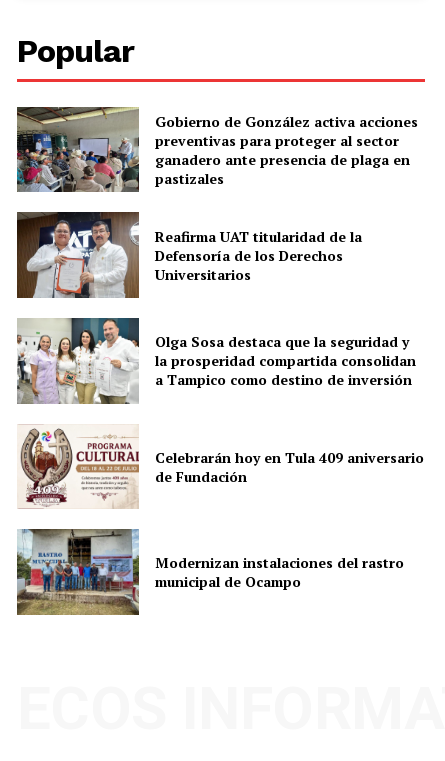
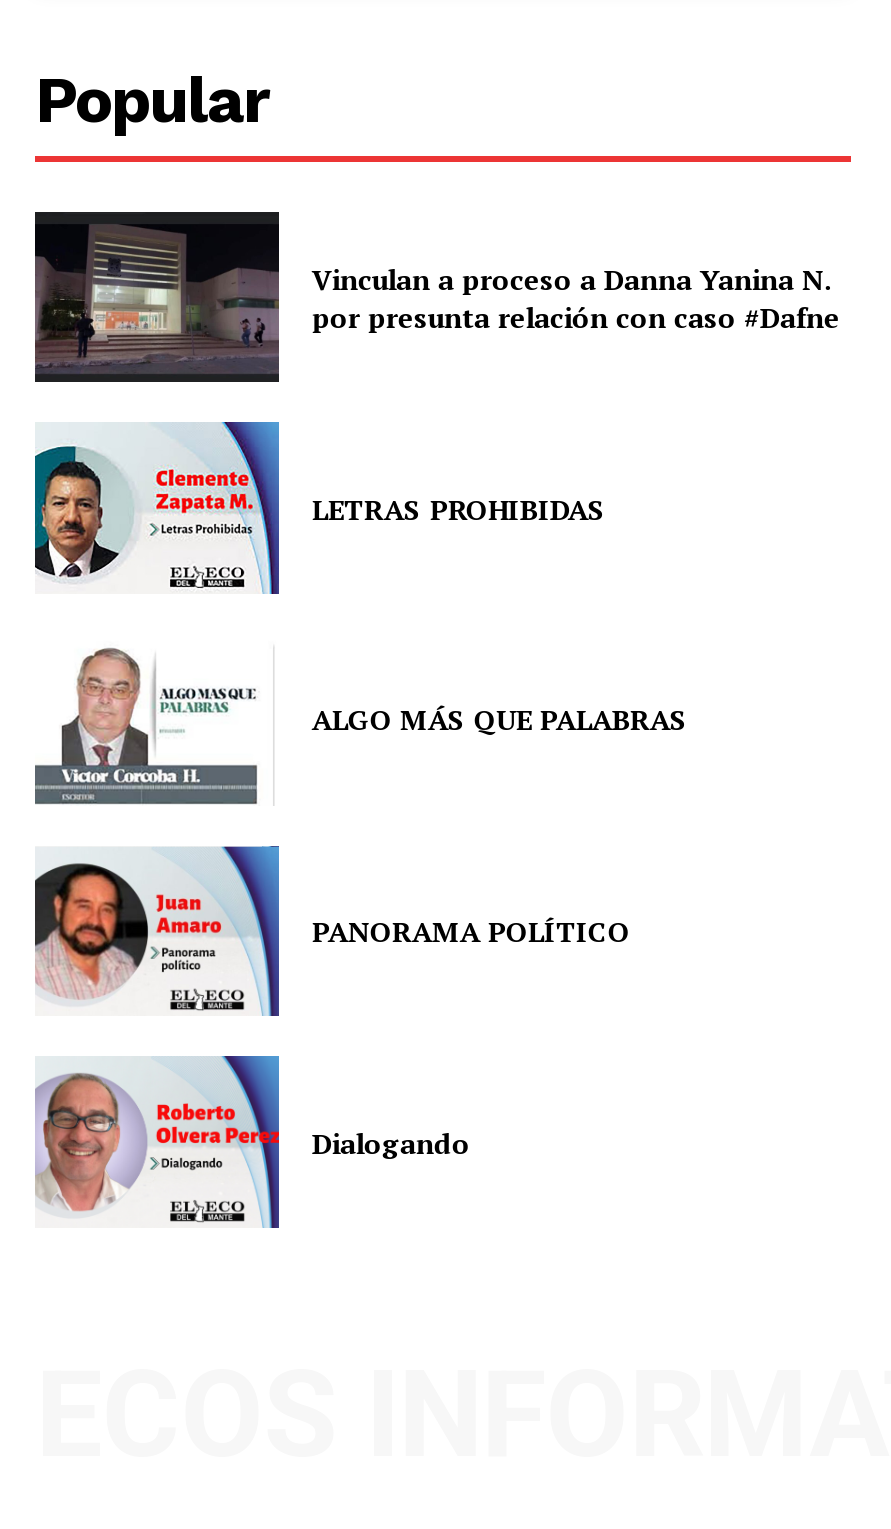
[16,106,418,193] [image] | Gobierno de González activa acciones | preventivas para proteger al sector | ganadero ante presencia de plaga en | pastizales -> [33,210,840,384] [image] | Vinculan a proceso a Danna Yanina N. | por presunta relación con caso #Dafne
[16,211,362,299] [image] | Reafirma UAT titularidad de la | Defensoría de los Derechos | Universitarios -> [33,420,606,596] [image] | LETRAS PROHIBIDAS
[16,317,416,405] [image] | Olga Sosa destaca que la seguridad y | la prosperidad compartida consolidan | a Tampico como destino de inversión -> [35,634,688,804] [image] | ALGO MÁS QUE PALABRAS
[17,424,424,509] [image] | Celebrarán hoy en Tula 409 aniversario | de Fundación -> [33,844,630,1018] [image] | PANORAMA POLÍTICO
[16,528,404,616] [image] | Modernizan instalaciones del rastro | municipal de Ocampo -> [35,1054,470,1230] [image] | Dialogando

